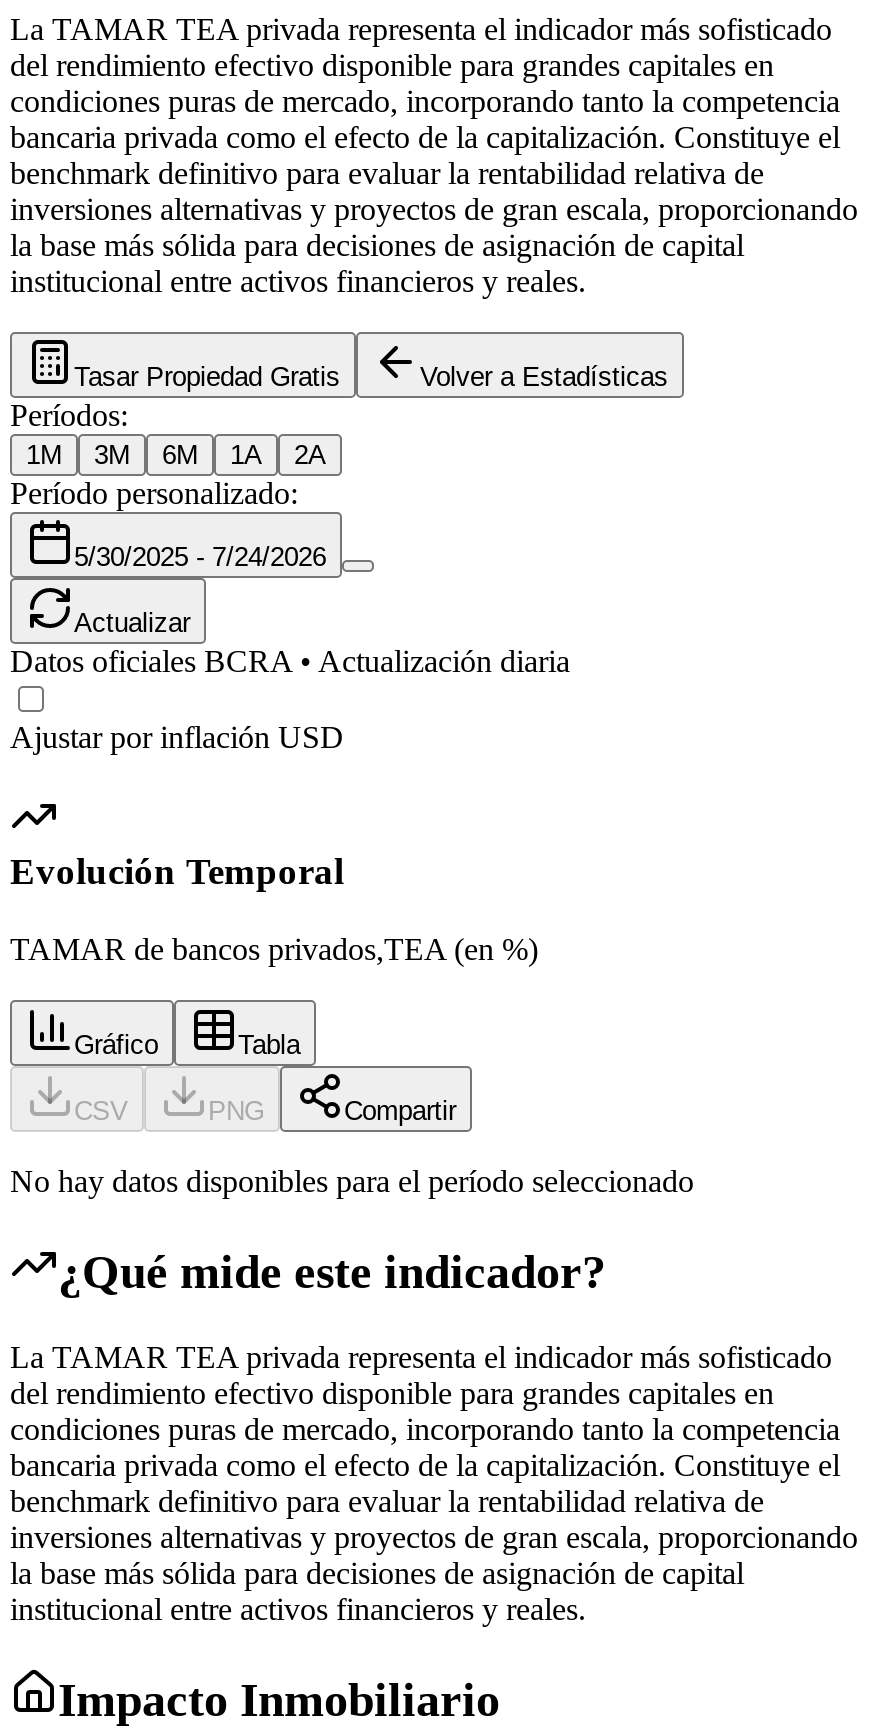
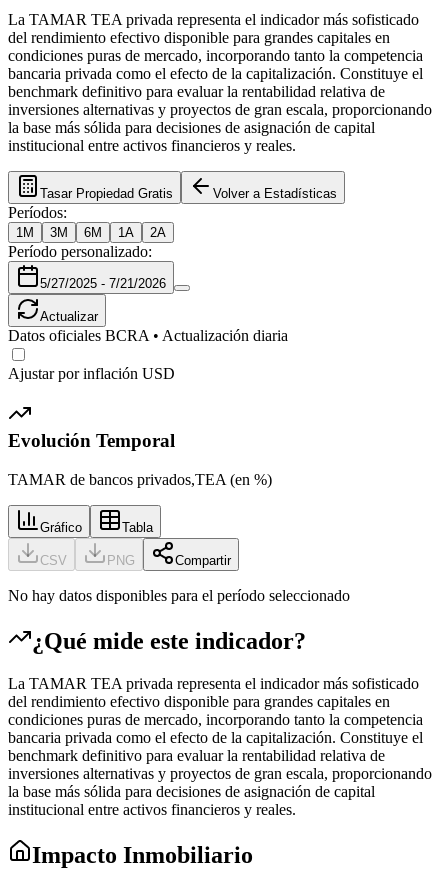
[74,541,326,571] 5/30/2025 - 7/24/2026 -> [40,276,166,291] 5/27/2025 - 7/21/2026

